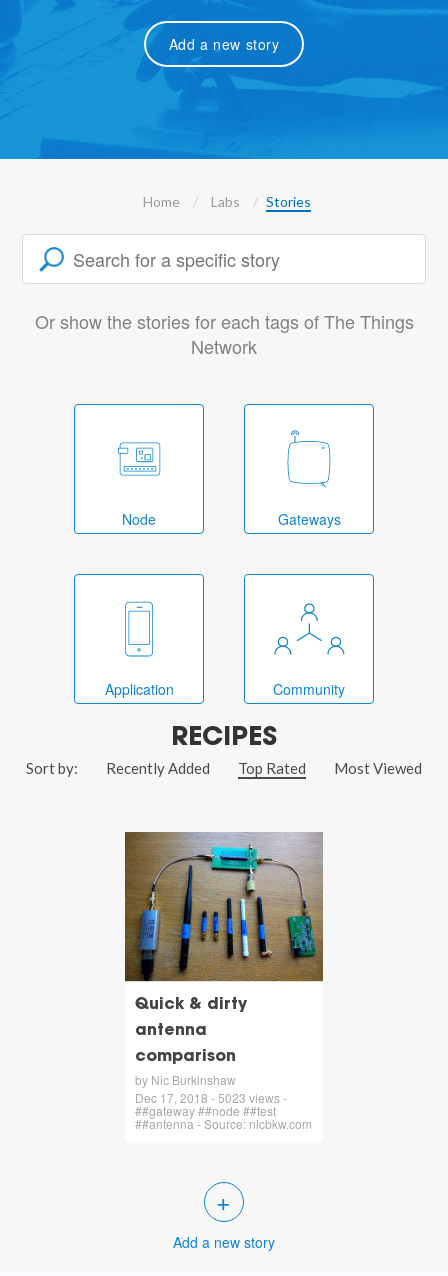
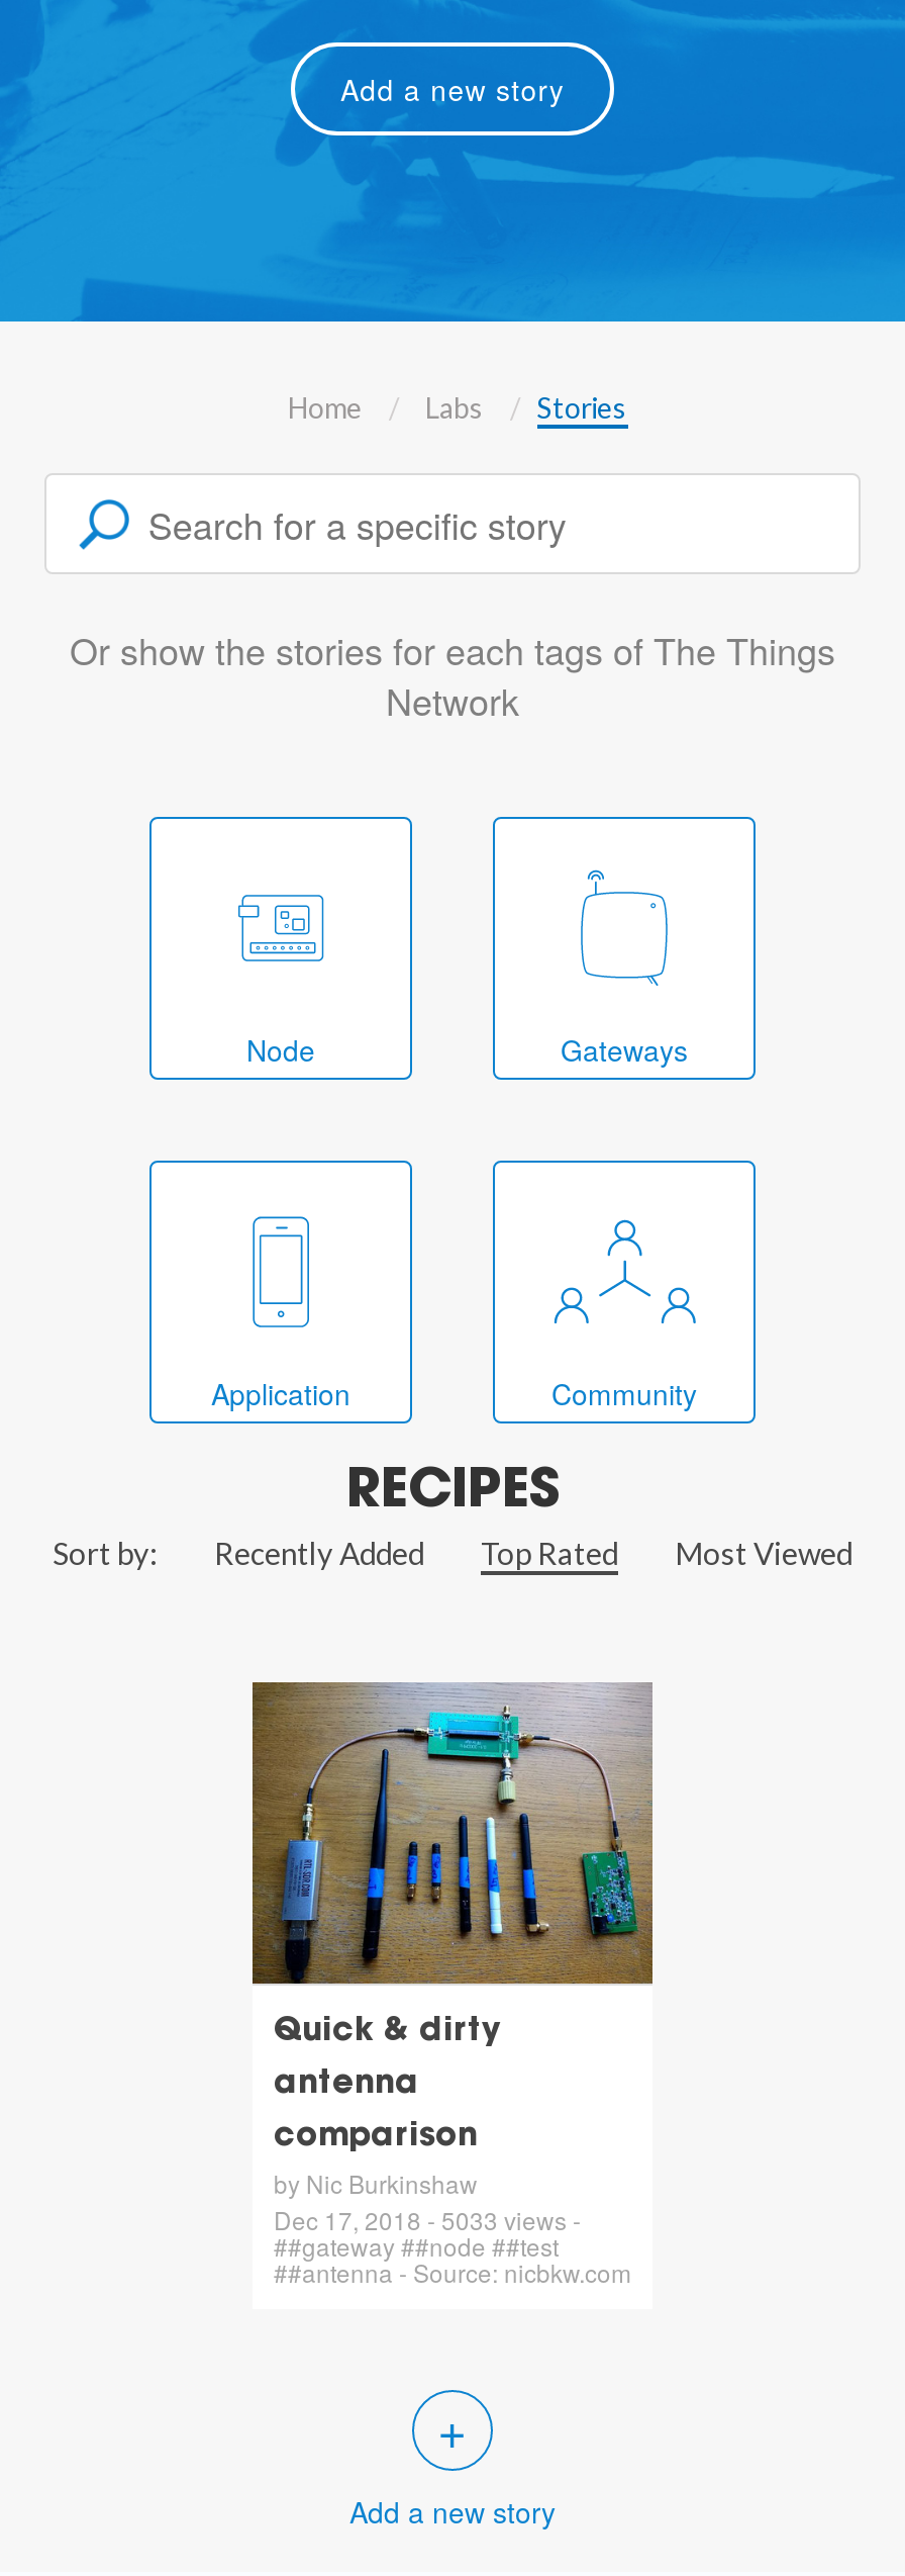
[135,1089,287,1106] Dec 17, 2018 - 5023 views - -> [274,2202,581,2236] Dec 17, 2018 - 5033 views -

